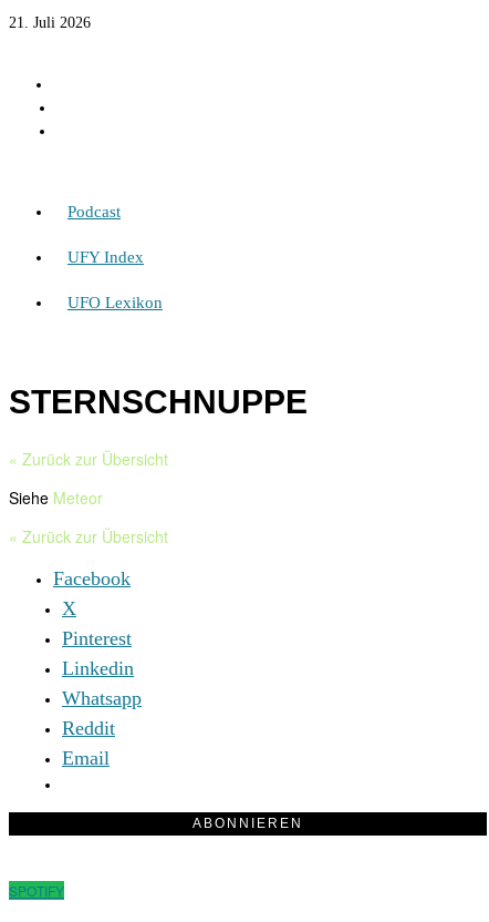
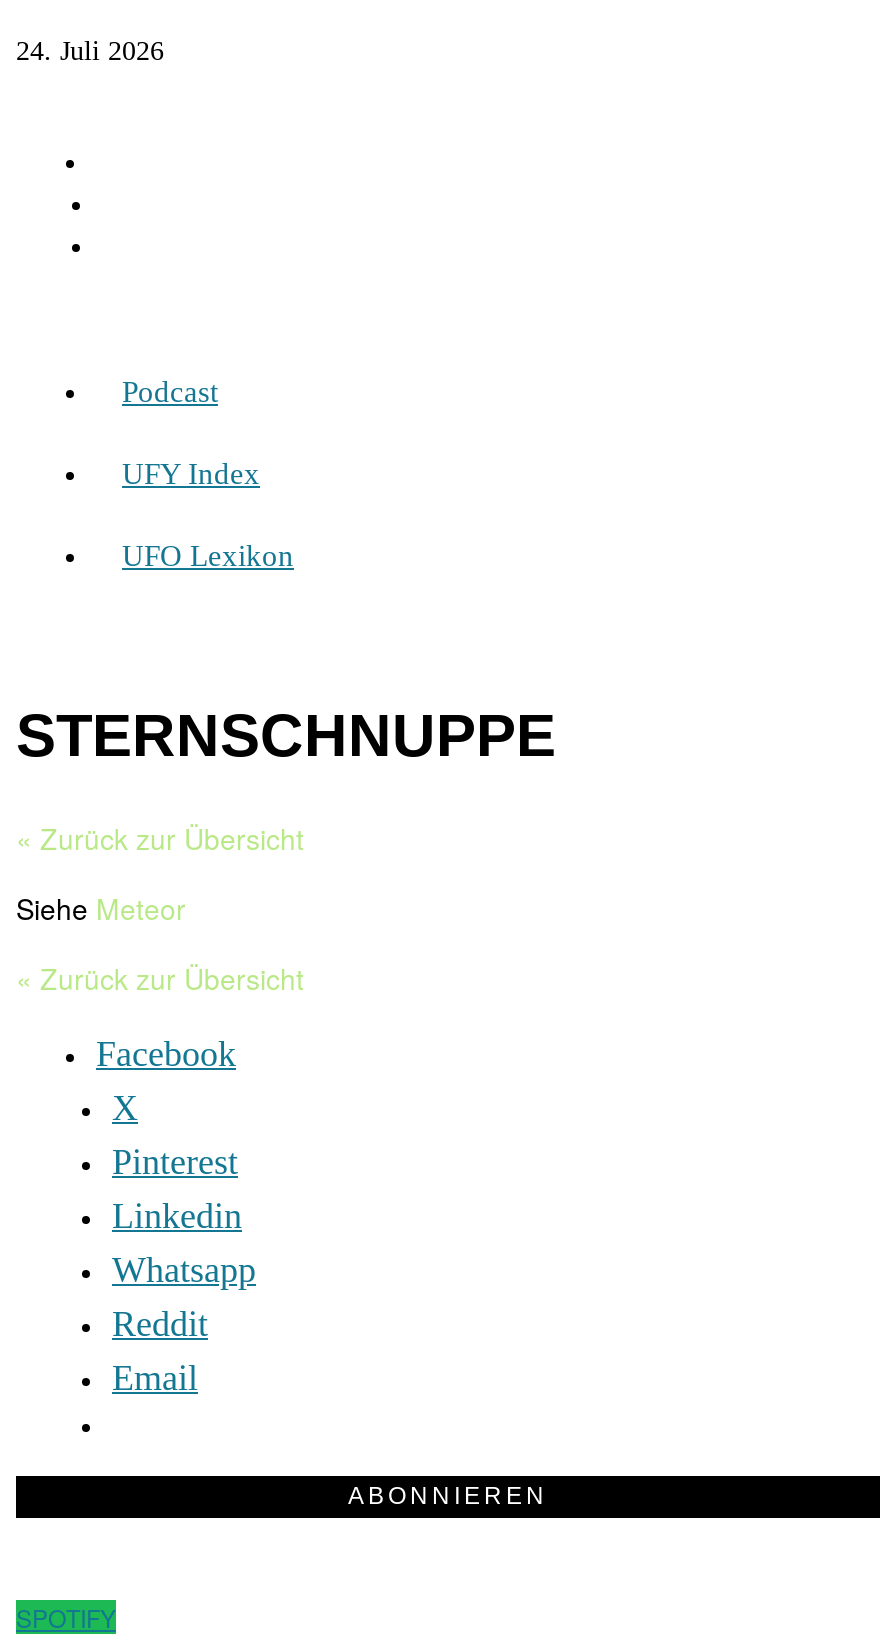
[9,14,91,31] 21. Juli 2026 -> [16,36,164,66] 24. Juli 2026

